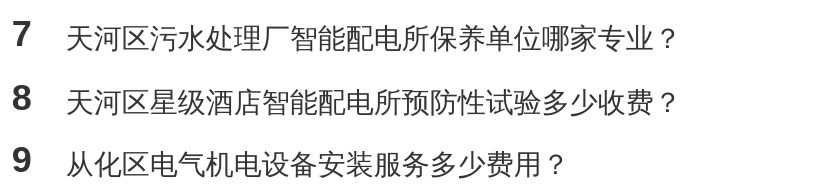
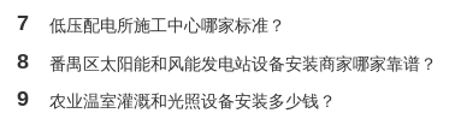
[66,22,682,54] 天河区污水处理厂智能配电所保养单位哪家专业？ -> [50,16,286,35] 低压配电所施工中心哪家标准？
[66,85,682,117] 天河区星级酒店智能配电所预防性试验多少收费？ -> [50,54,437,73] 番禺区太阳能和风能发电站设备安装商家哪家靠谱？
[66,148,570,180] 从化区电气机电设备安装服务多少费用？ -> [50,91,336,111] 农业温室灌溉和光照设备安装多少钱？

